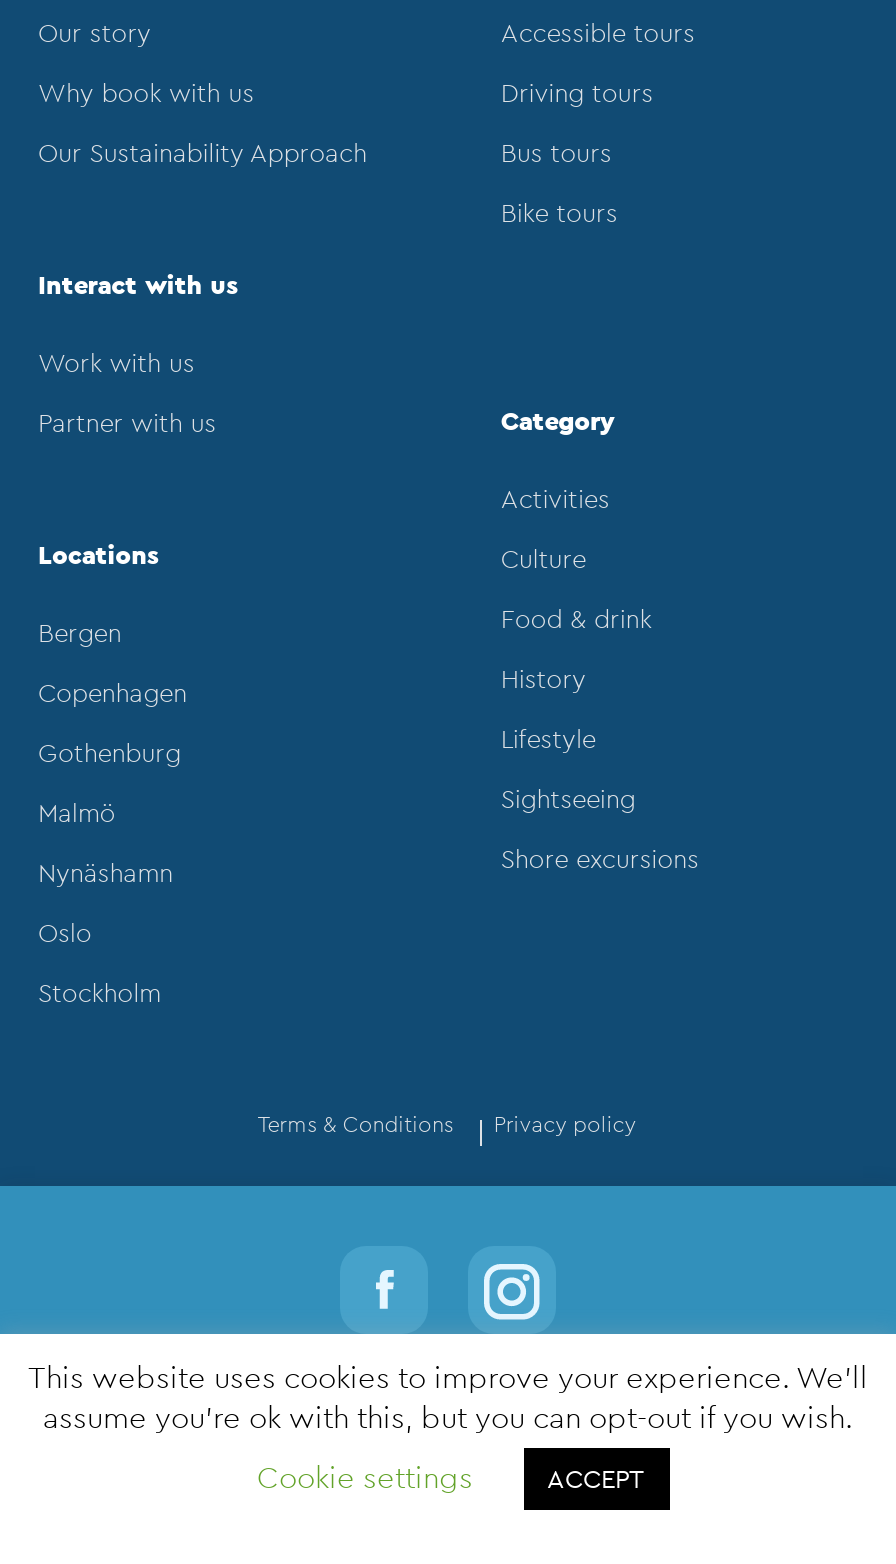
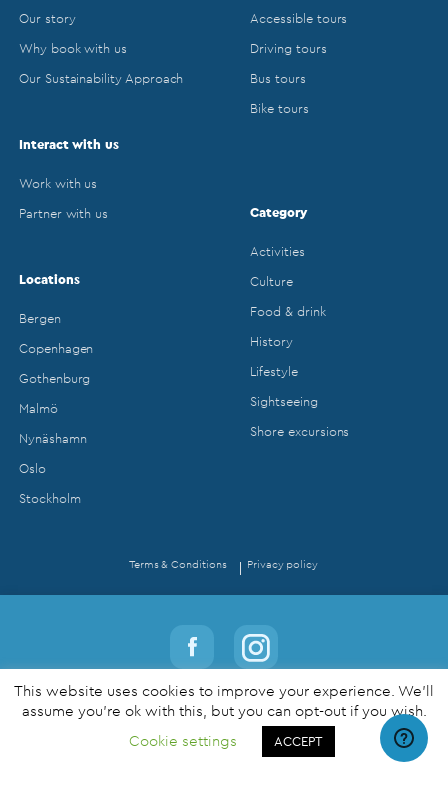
none -> [379,722,429,763] [image]

